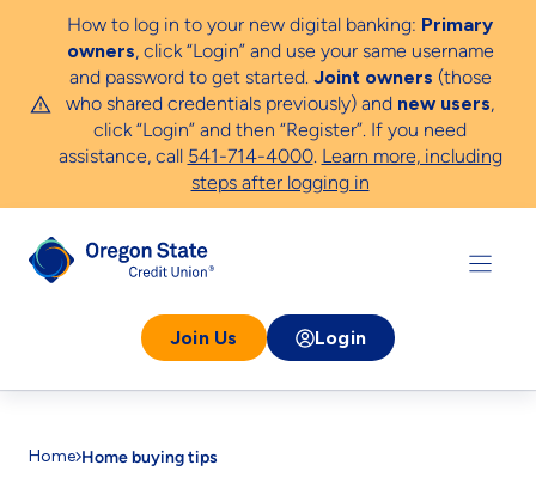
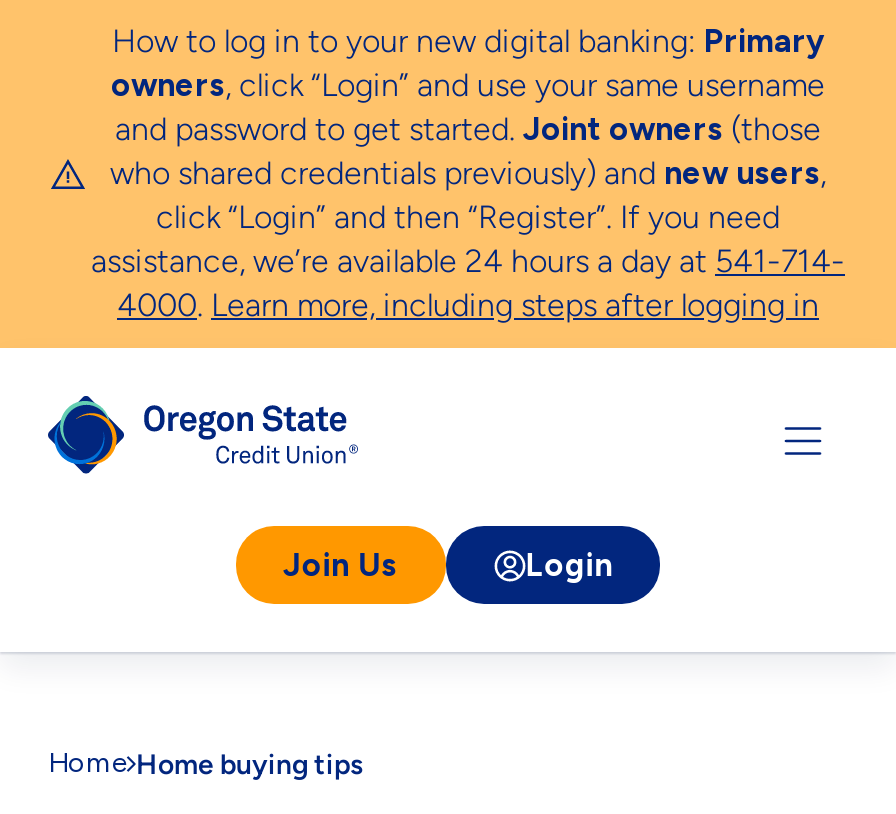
[58,145,502,194] assistance, call 541-714-4000. Learn more, including | steps after logging in -> [91,242,845,324] assistance, we’re available 24 hours a day at 541-714- | 4000. Learn more, including steps after logging in

